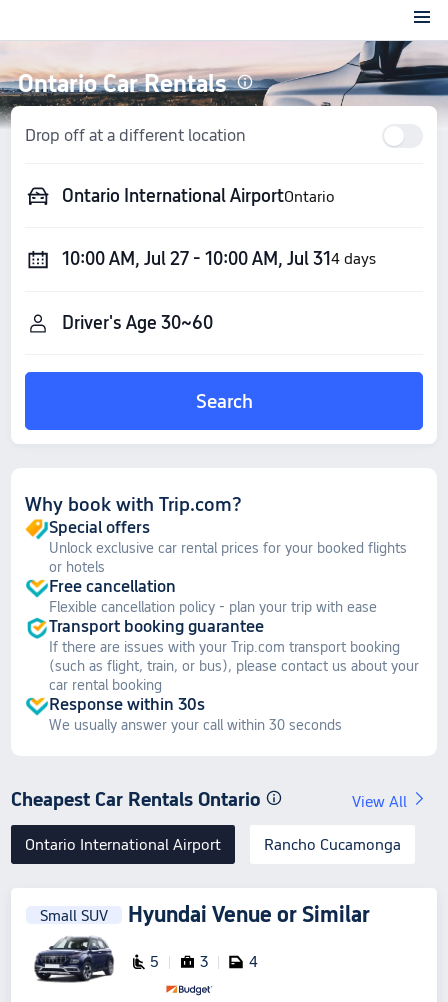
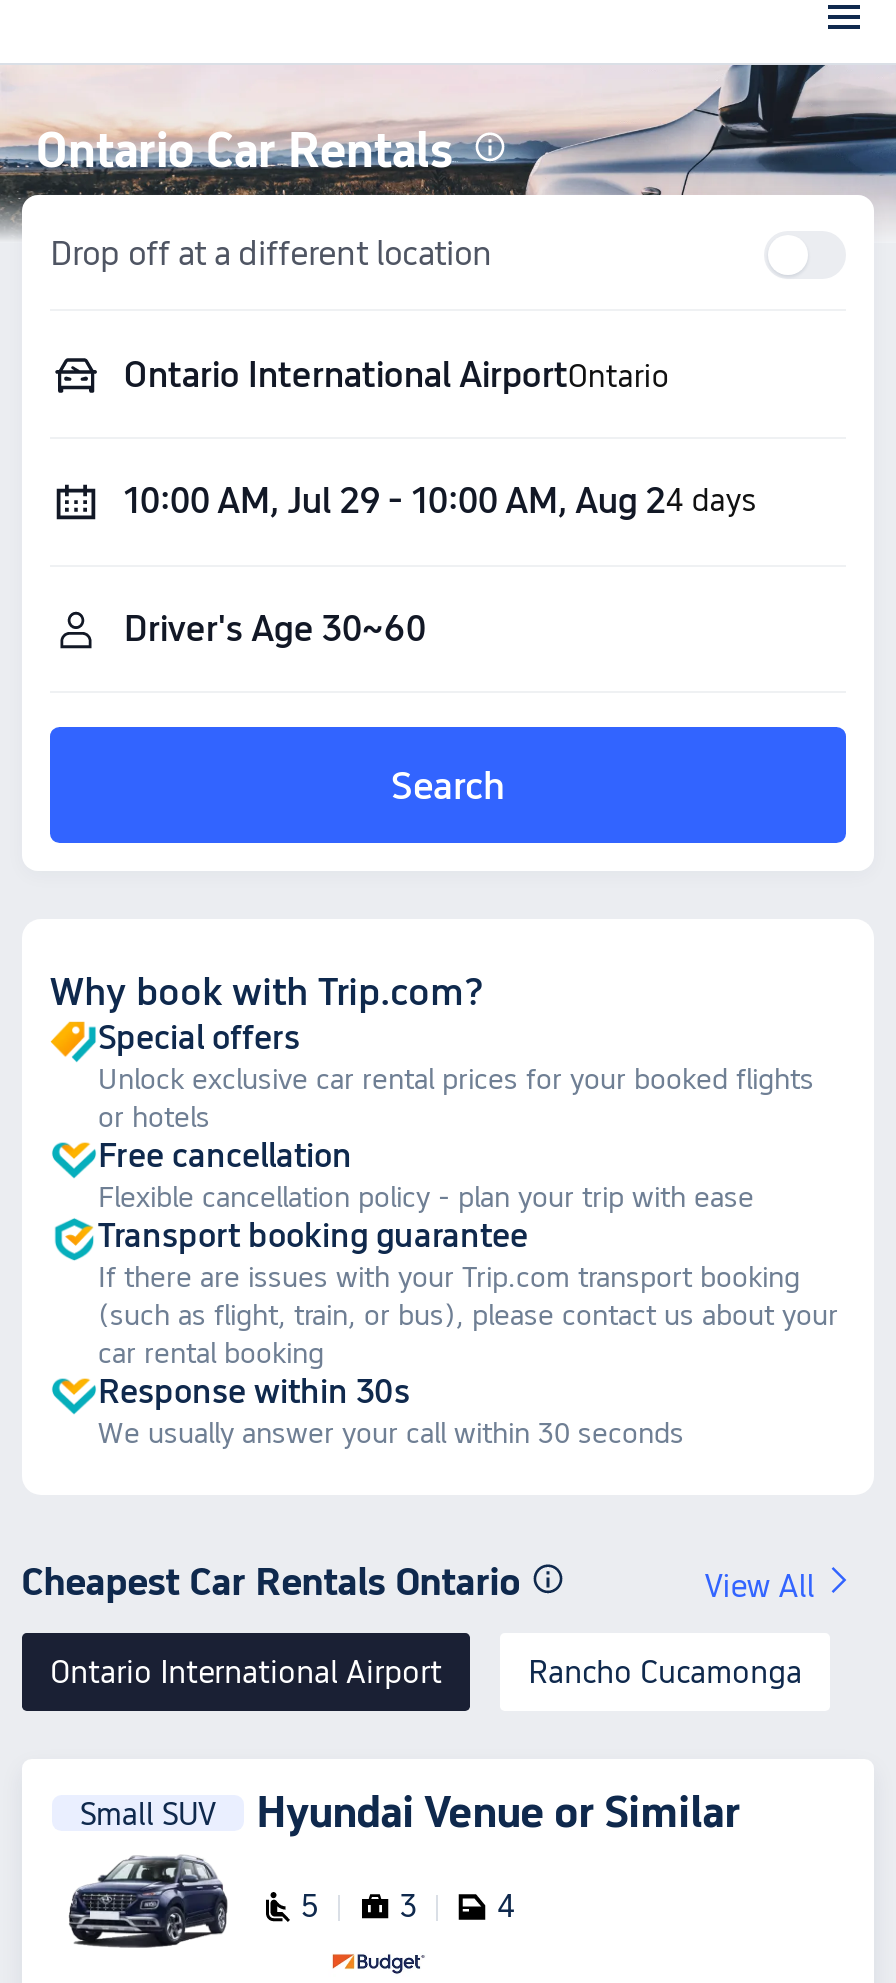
[62,248,376,269] 10:00 AM, Jul 27 - 10:00 AM, Jul 314 days -> [124,479,756,521] 10:00 AM, Jul 29 - 10:00 AM, Aug 24 days

